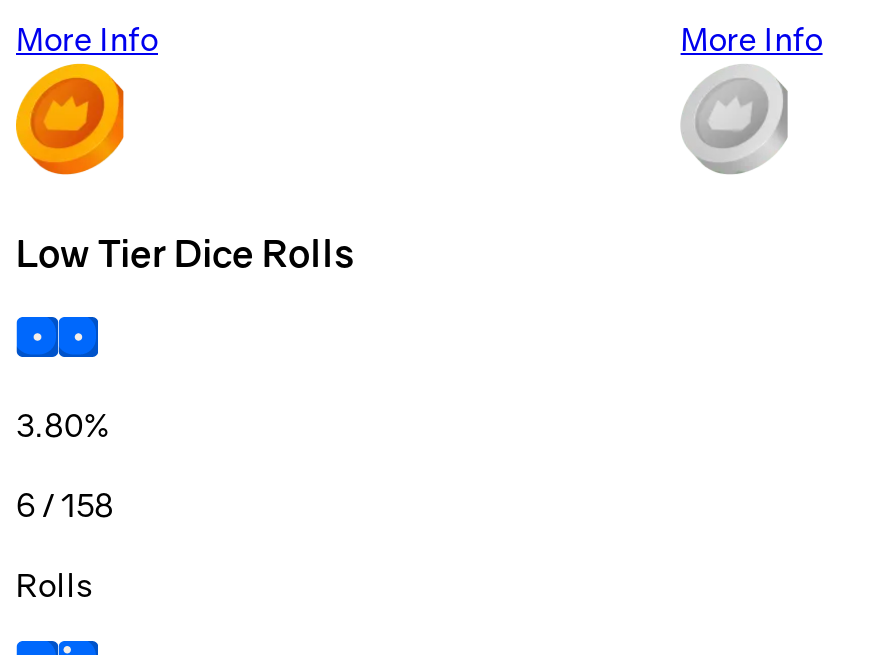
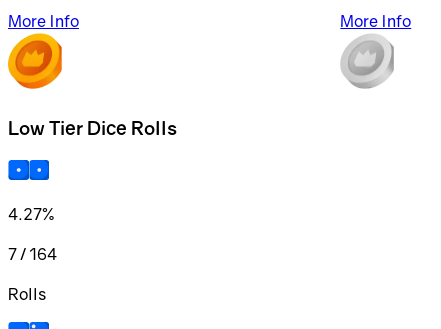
[16,406,110,446] 3.80% -> [8,204,55,224] 4.27%
[16,486,114,526] 6 / 158 -> [8,244,57,264] 7 / 164

